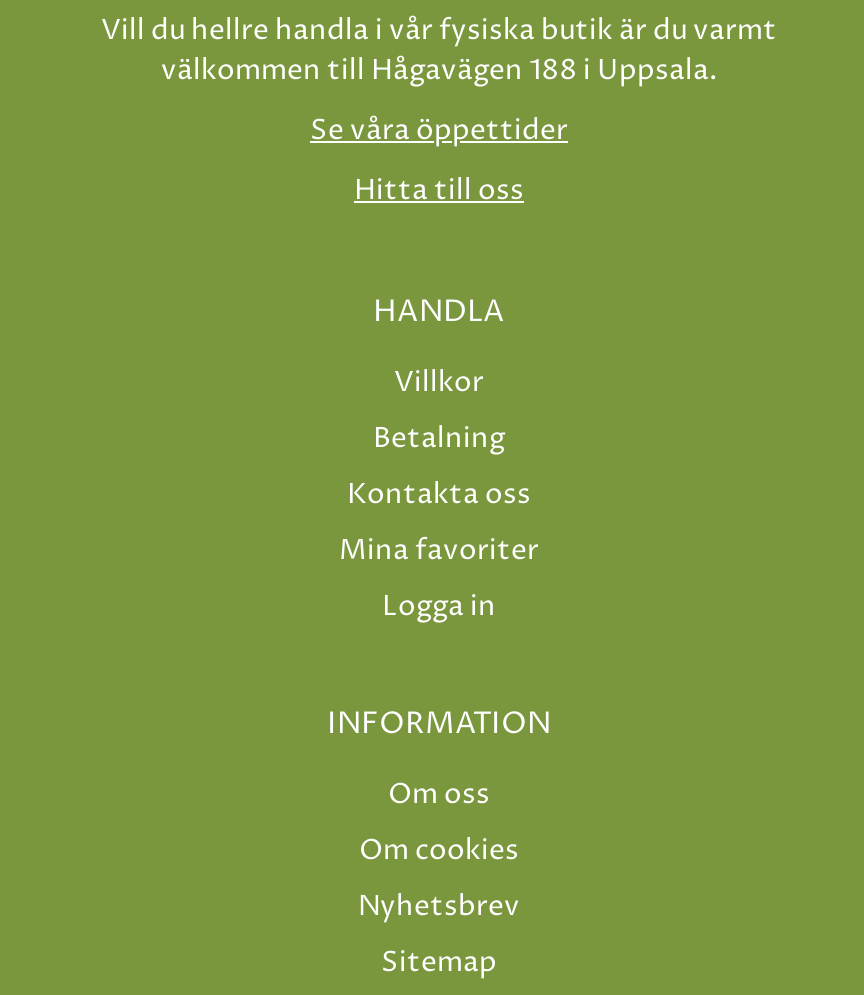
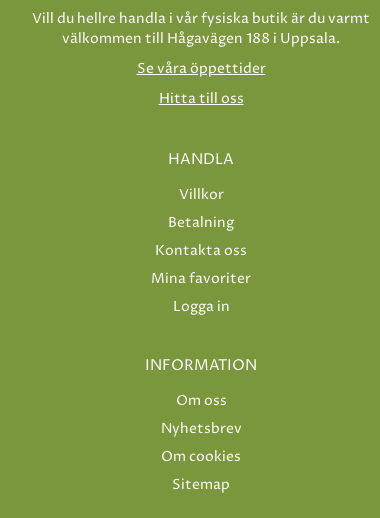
moved [359,831,519,869] -> [161,447,241,466]: Om cookies
moved [358,887,520,925] -> [160,419,241,438]: Nyhetsbrev

